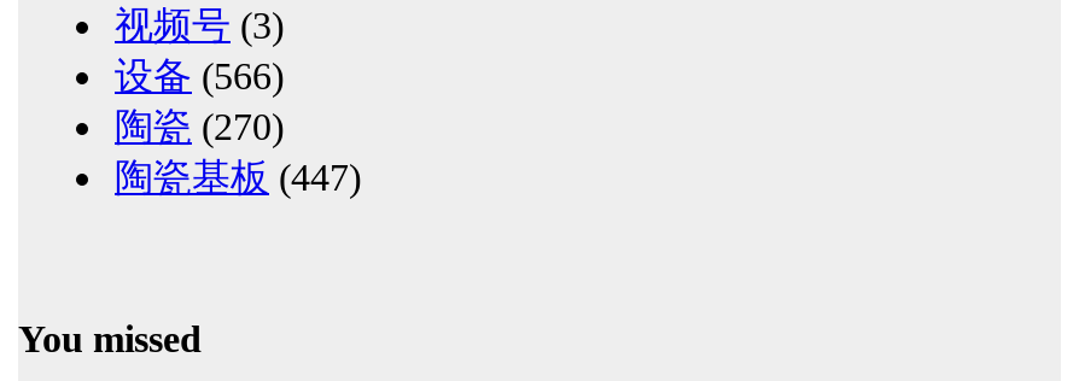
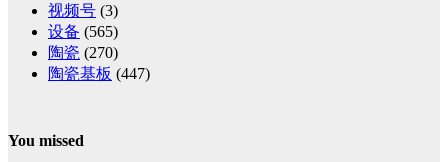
[115,56,284,97] 设备(566) -> [48,23,118,40] 设备(565)

